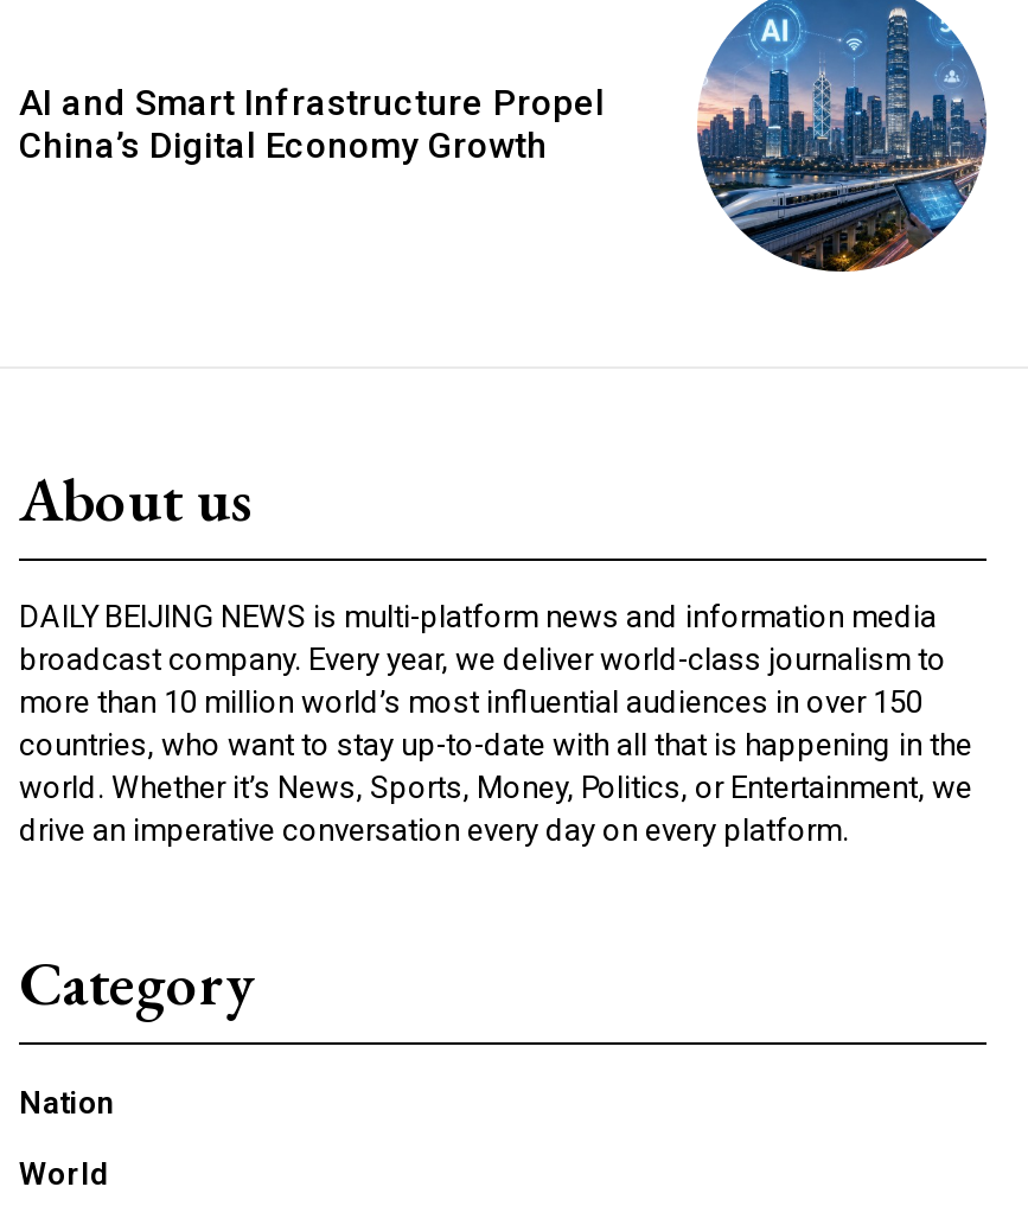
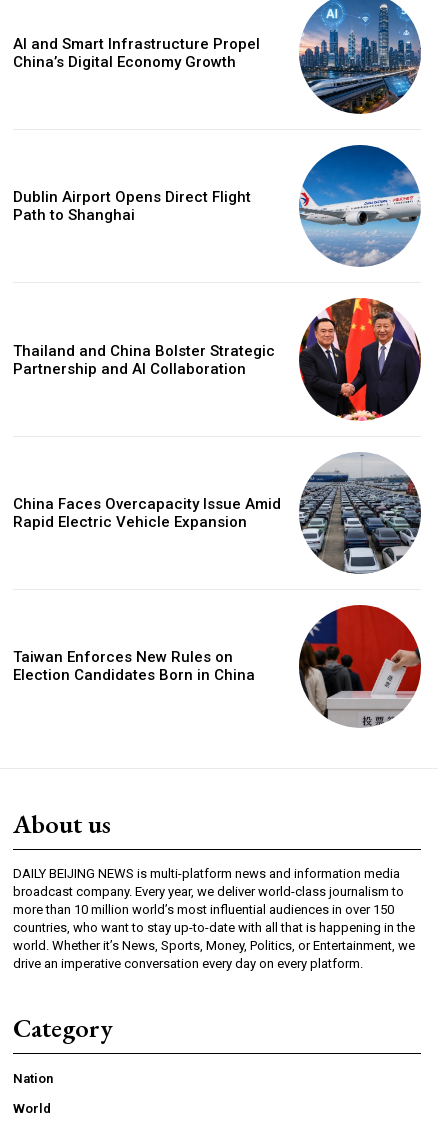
none -> [13,188,251,224] Dublin Airport Opens Direct Flight | Path to Shanghai
none -> [13,297,422,422] [image] | Thailand and China Bolster Strategic | Partnership and AI Collaboration
none -> [13,452,422,575] [image] | China Faces Overcapacity Issue Amid | Rapid Electric Vehicle Expansion
none -> [13,648,255,684] Taiwan Enforces New Rules on | Election Candidates Born in China
none -> [298,144,422,267] [image]
none -> [298,604,422,728] [image]

